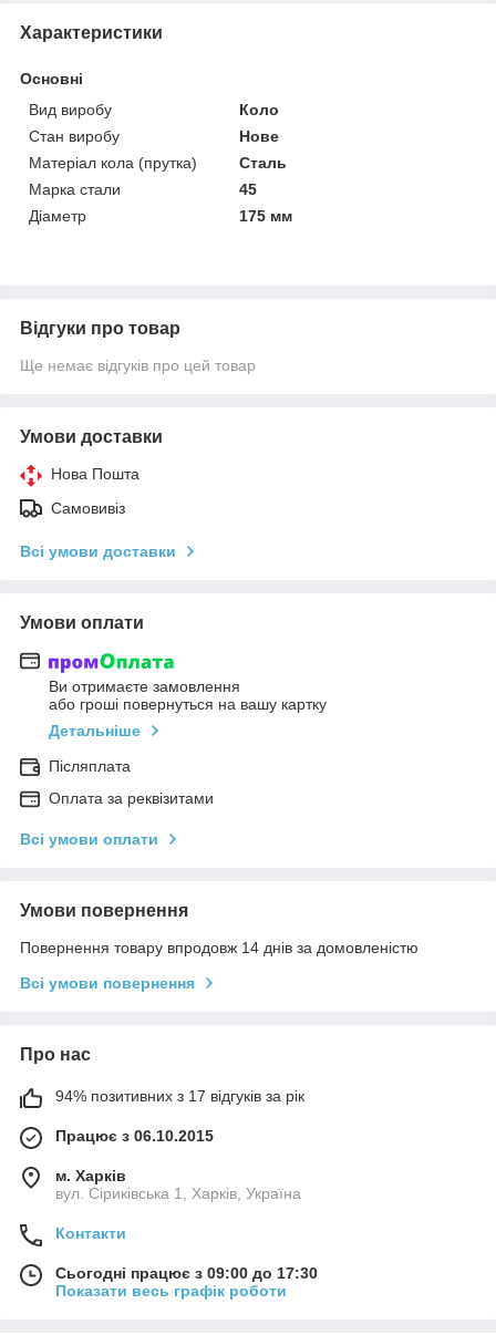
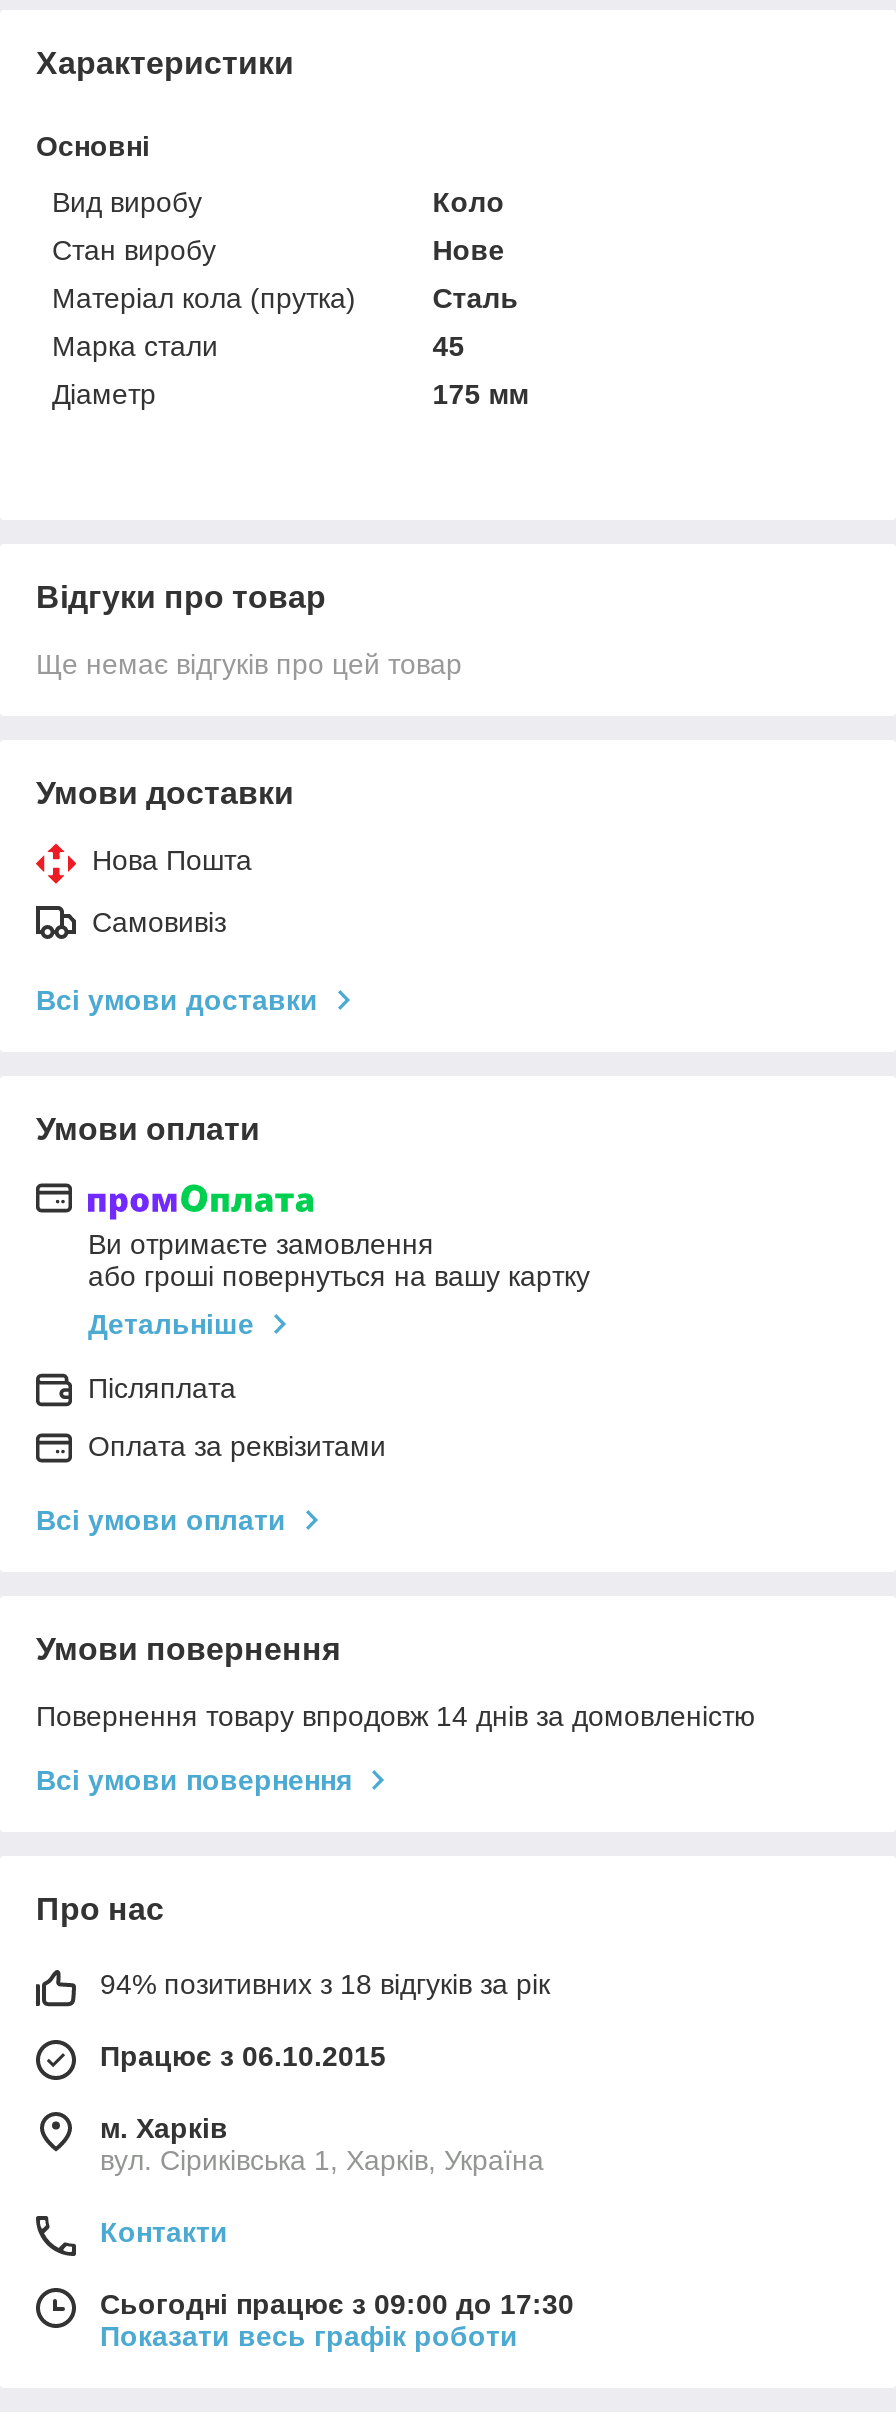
[55,1087,304,1105] 94% позитивних з 17 відгуків за рік -> [100,1968,550,2000] 94% позитивних з 18 відгуків за рік

